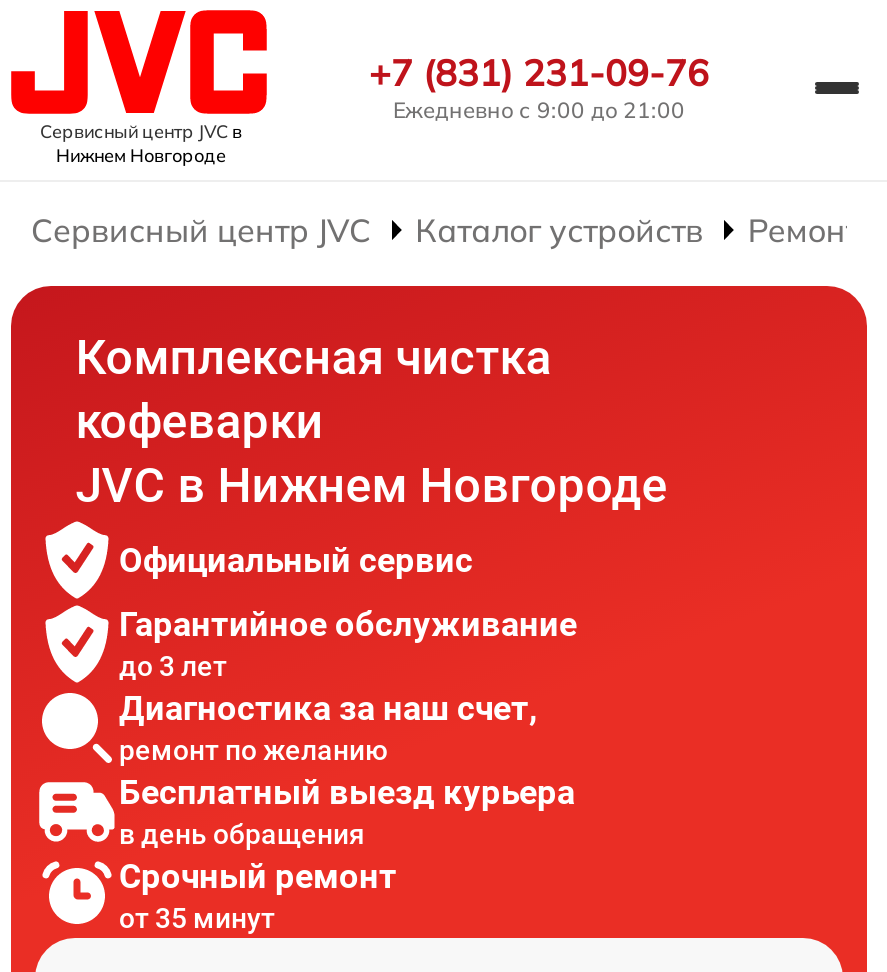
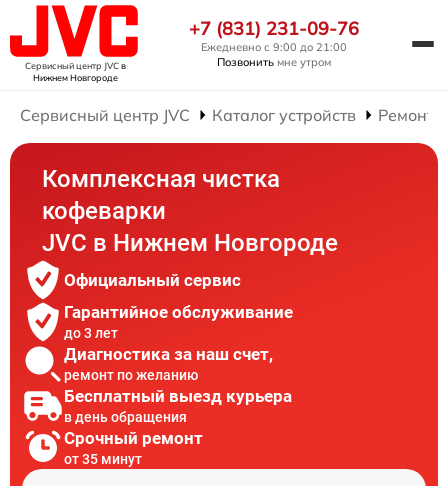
none -> [217,55,331,69] Позвонить мне утром

